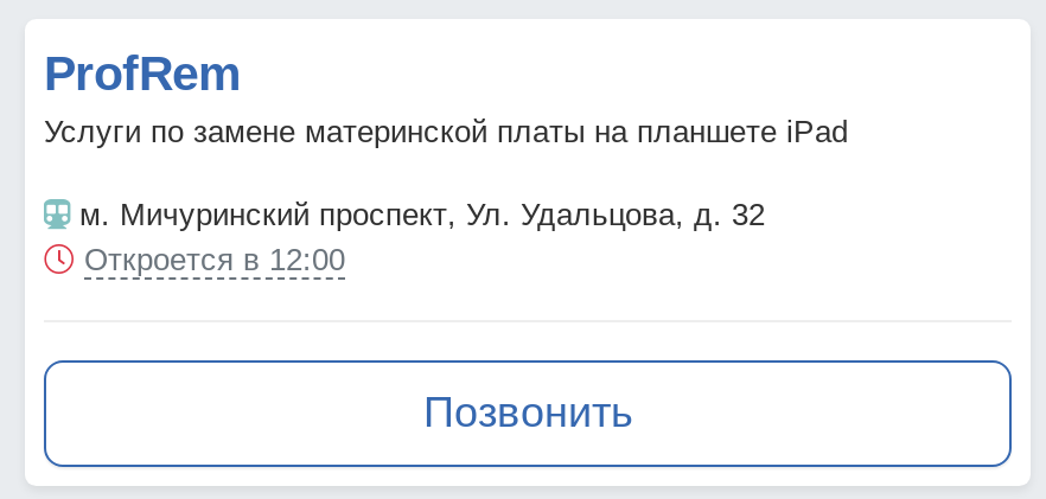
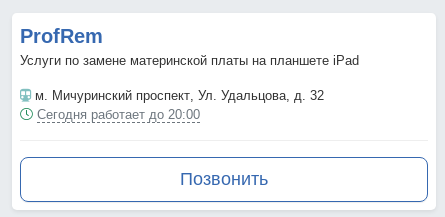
[84,243,345,278] Откроется в 12:00 -> [37,107,200,122] Сегодня работает до 20:00

